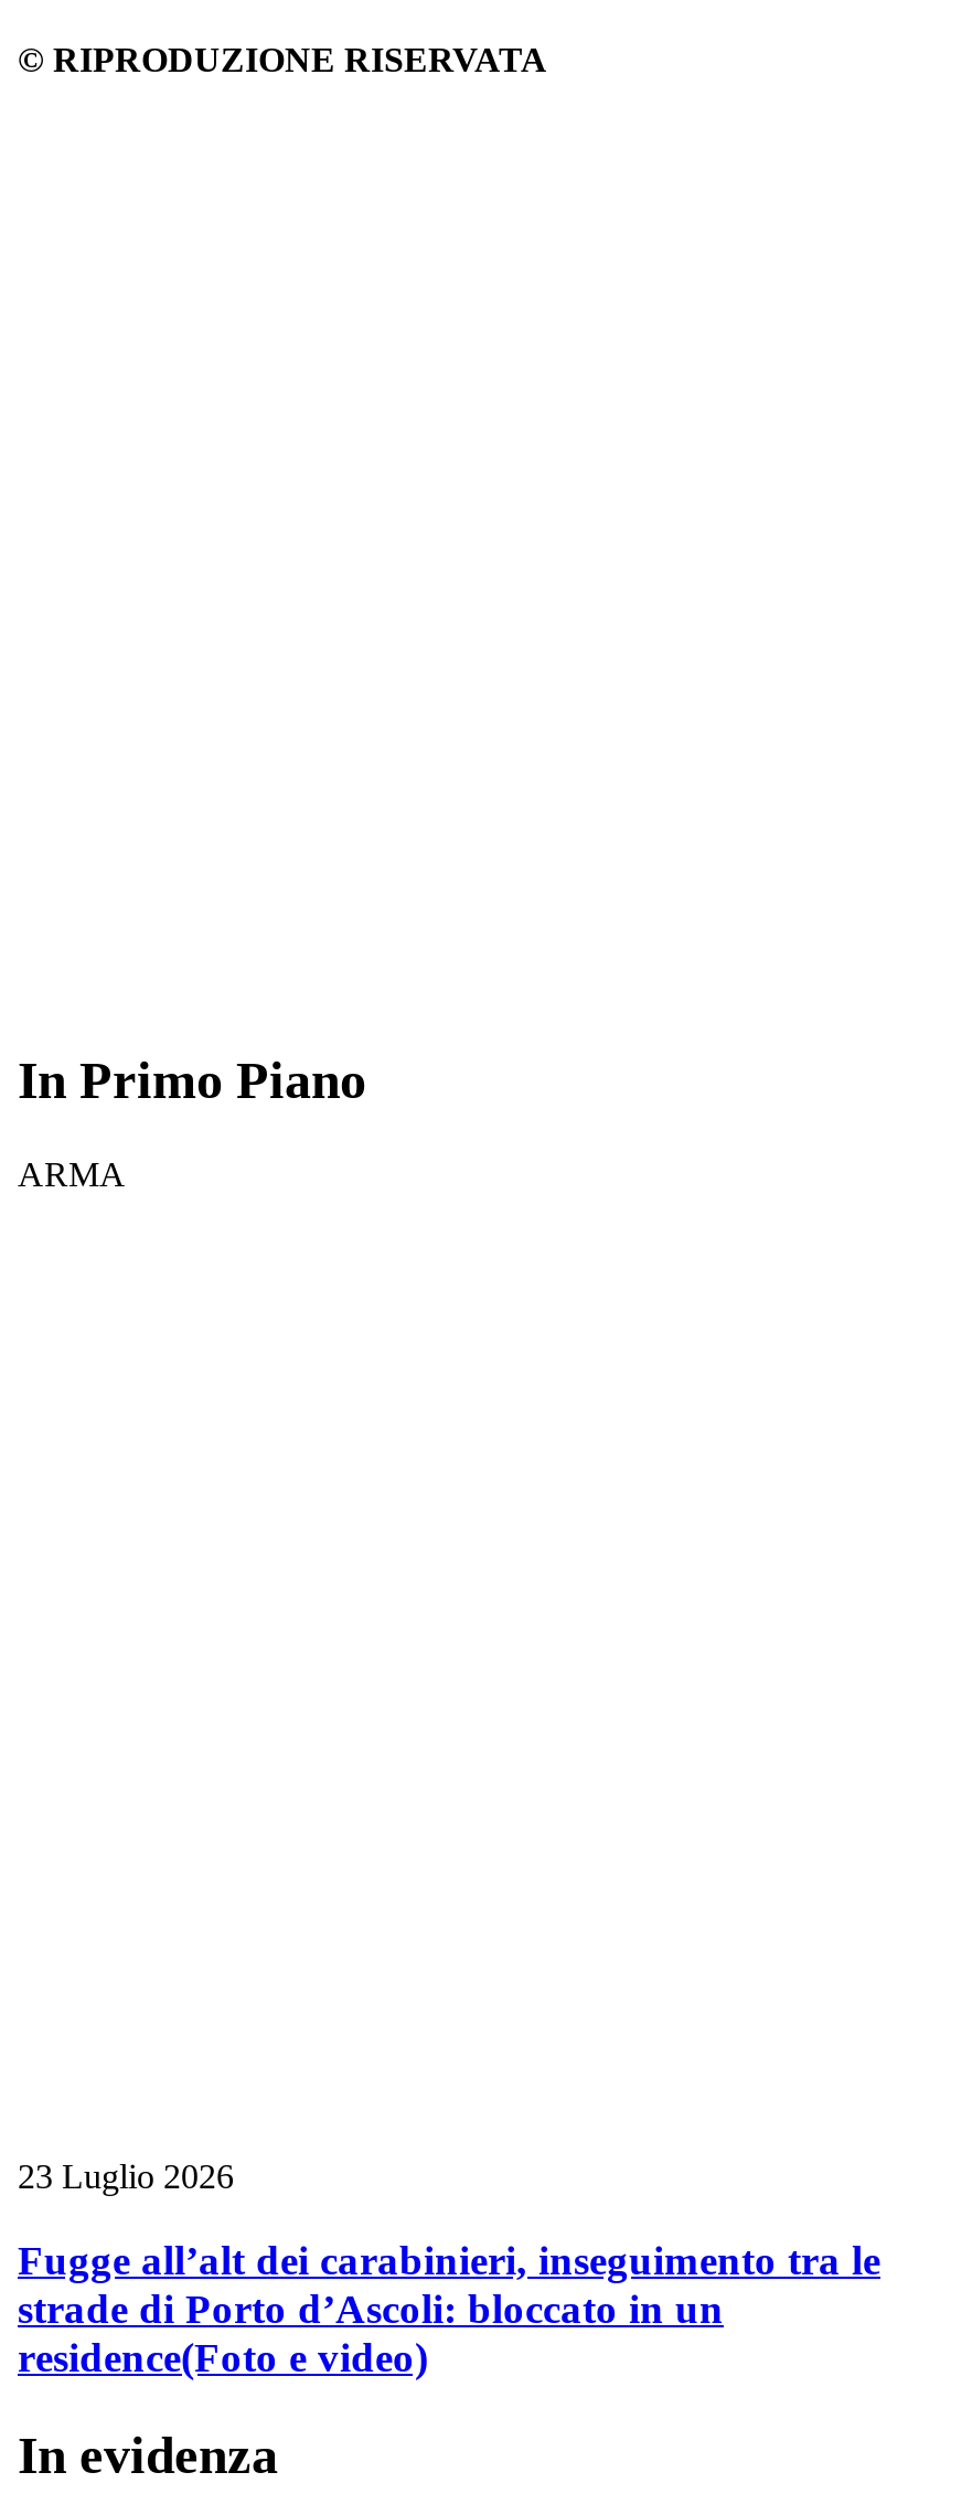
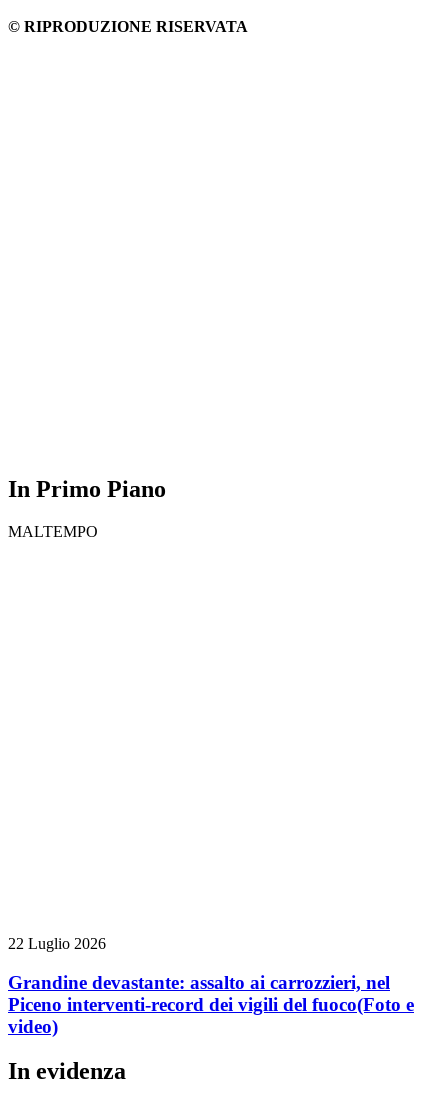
[18,1155,126,1192] ARMA -> [8,523,98,540] MALTEMPO
[18,2157,234,2194] 23 Luglio 2026 -> [8,935,106,952] 22 Luglio 2026
[18,2238,880,2381] Fugge all’alt dei carabinieri, inseguimento tra le | strade di Porto d’Ascoli: bloccato in un | residence(Foto e video) -> [8,972,414,1037] Grandine devastante: assalto ai carrozzieri, nel | Piceno interventi-record dei vigili del fuoco(Foto e | video)

